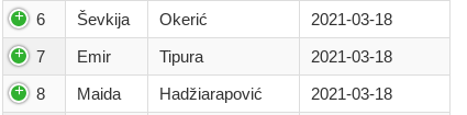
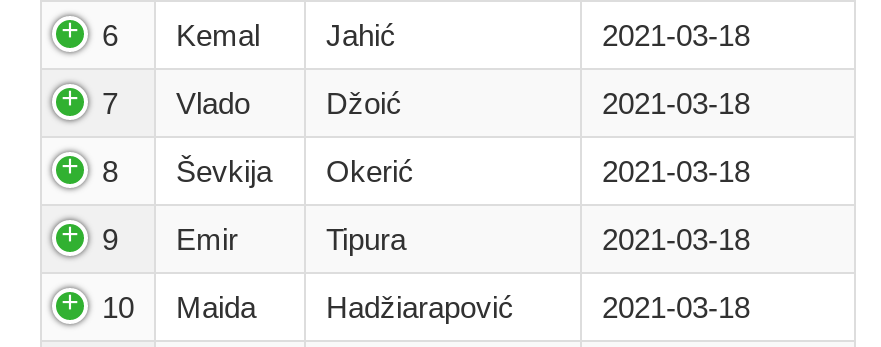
none -> [102,18,750,188] Kemal | Jahić | 2021-03-18 | 7 | Vlado | Džoić | 2021-03-18 | 8
[36,47,111,65] 7 Emir -> [102,222,238,256] 9 Emir
[36,84,121,103] 8 Maida -> [102,290,256,324] 10 Maida

